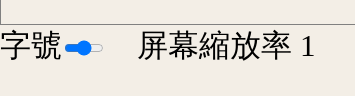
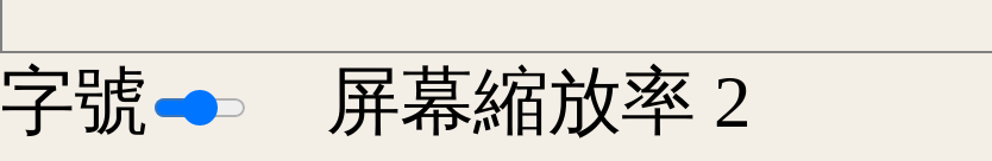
[0,28,316,63] 字號 屏幕縮放率1 -> [0,61,752,144] 字號 屏幕縮放率2

